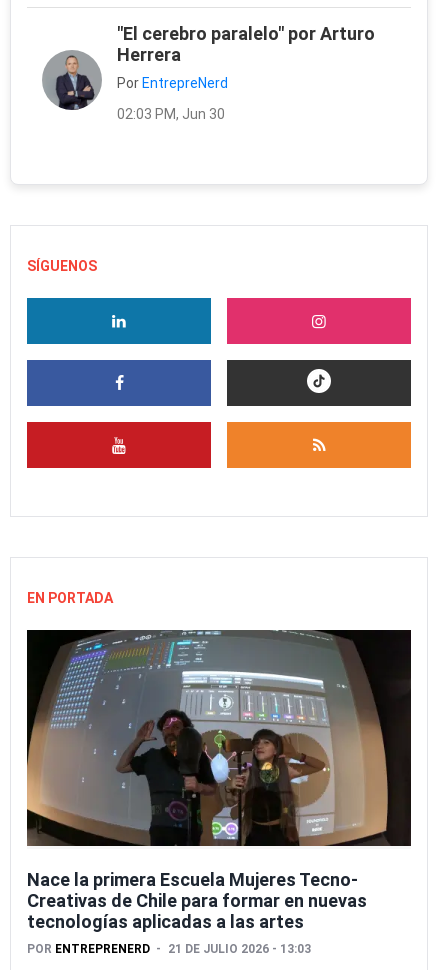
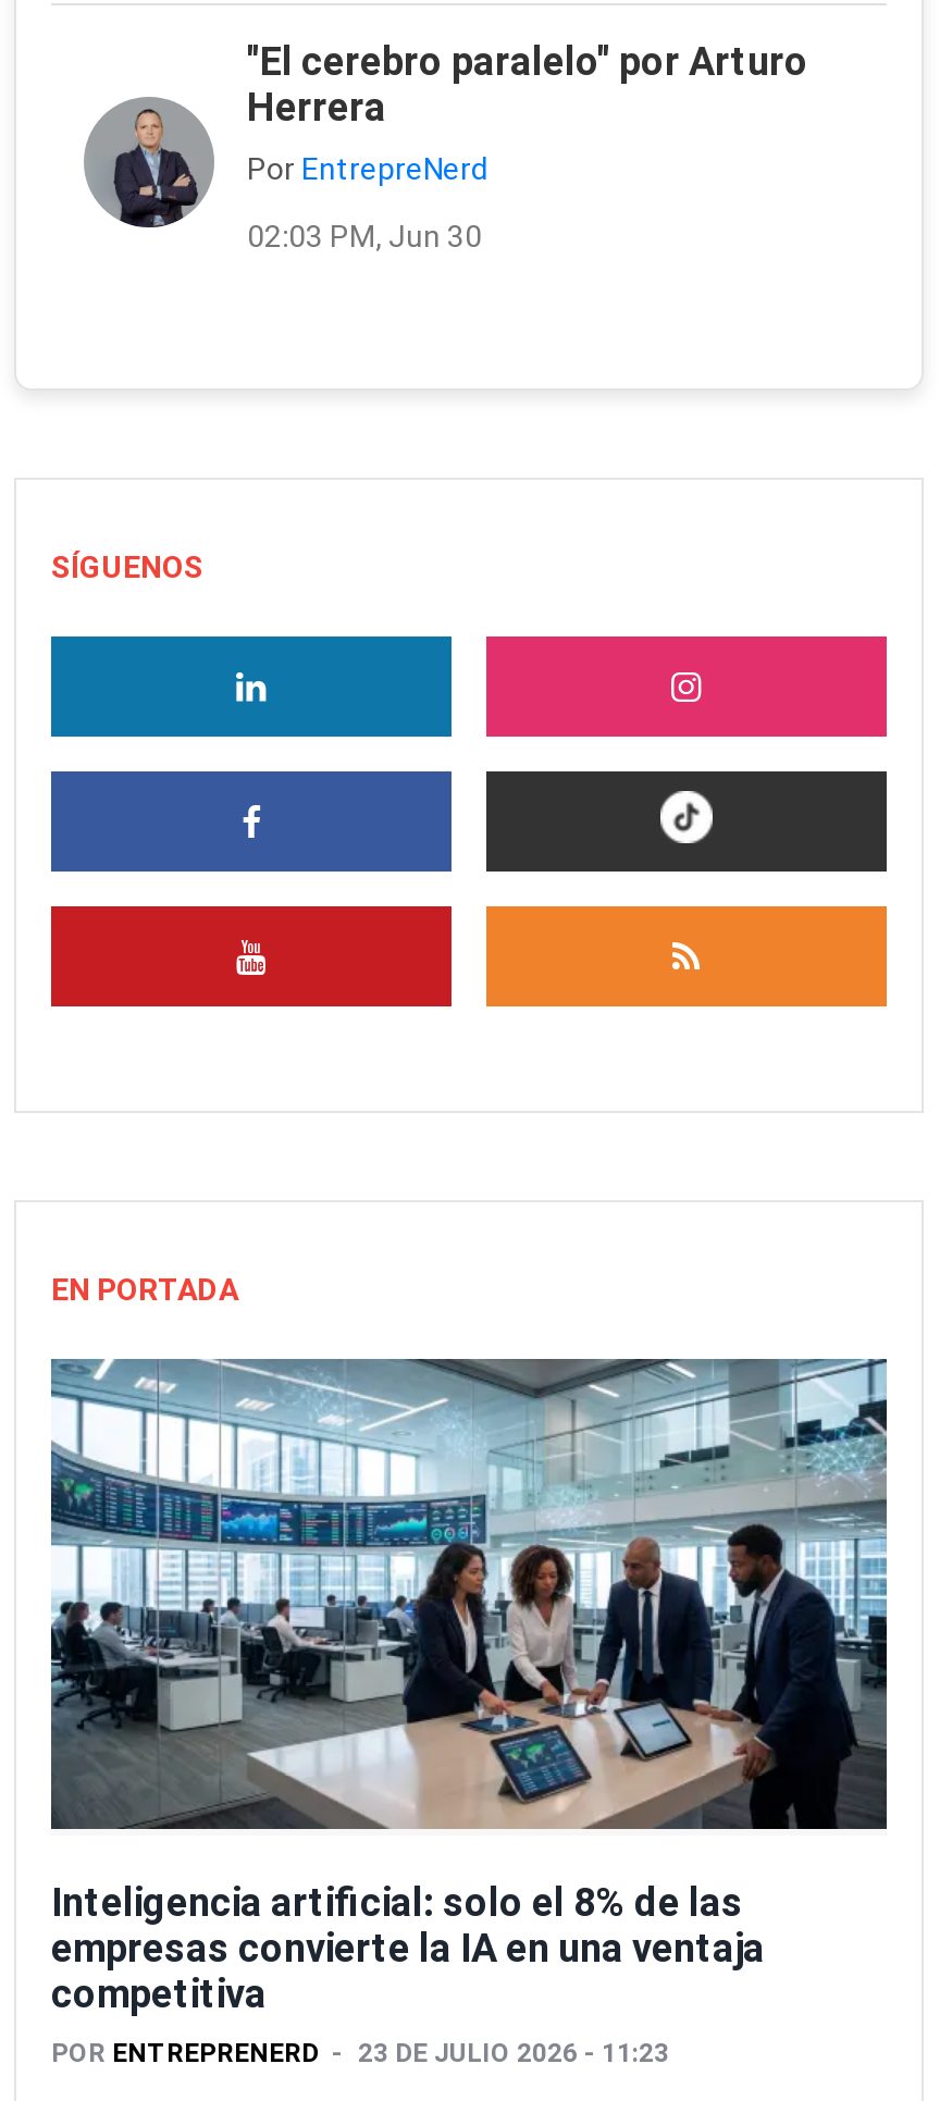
[26,629,412,932] [image] | Nace la primera Escuela Mujeres Tecno- | Creativas de Chile para formar en nuevas | tecnologías aplicadas a las artes -> [49,1357,889,2016] [image] | Inteligencia artificial: solo el 8% de las | empresas convierte la IA en una ventaja | competitiva
[27,942,311,956] POR ENTREPRENERD 21 DE JULIO 2026 - 13:03 -> [51,2038,669,2068] POR ENTREPRENERD 23 DE JULIO 2026 - 11:23

